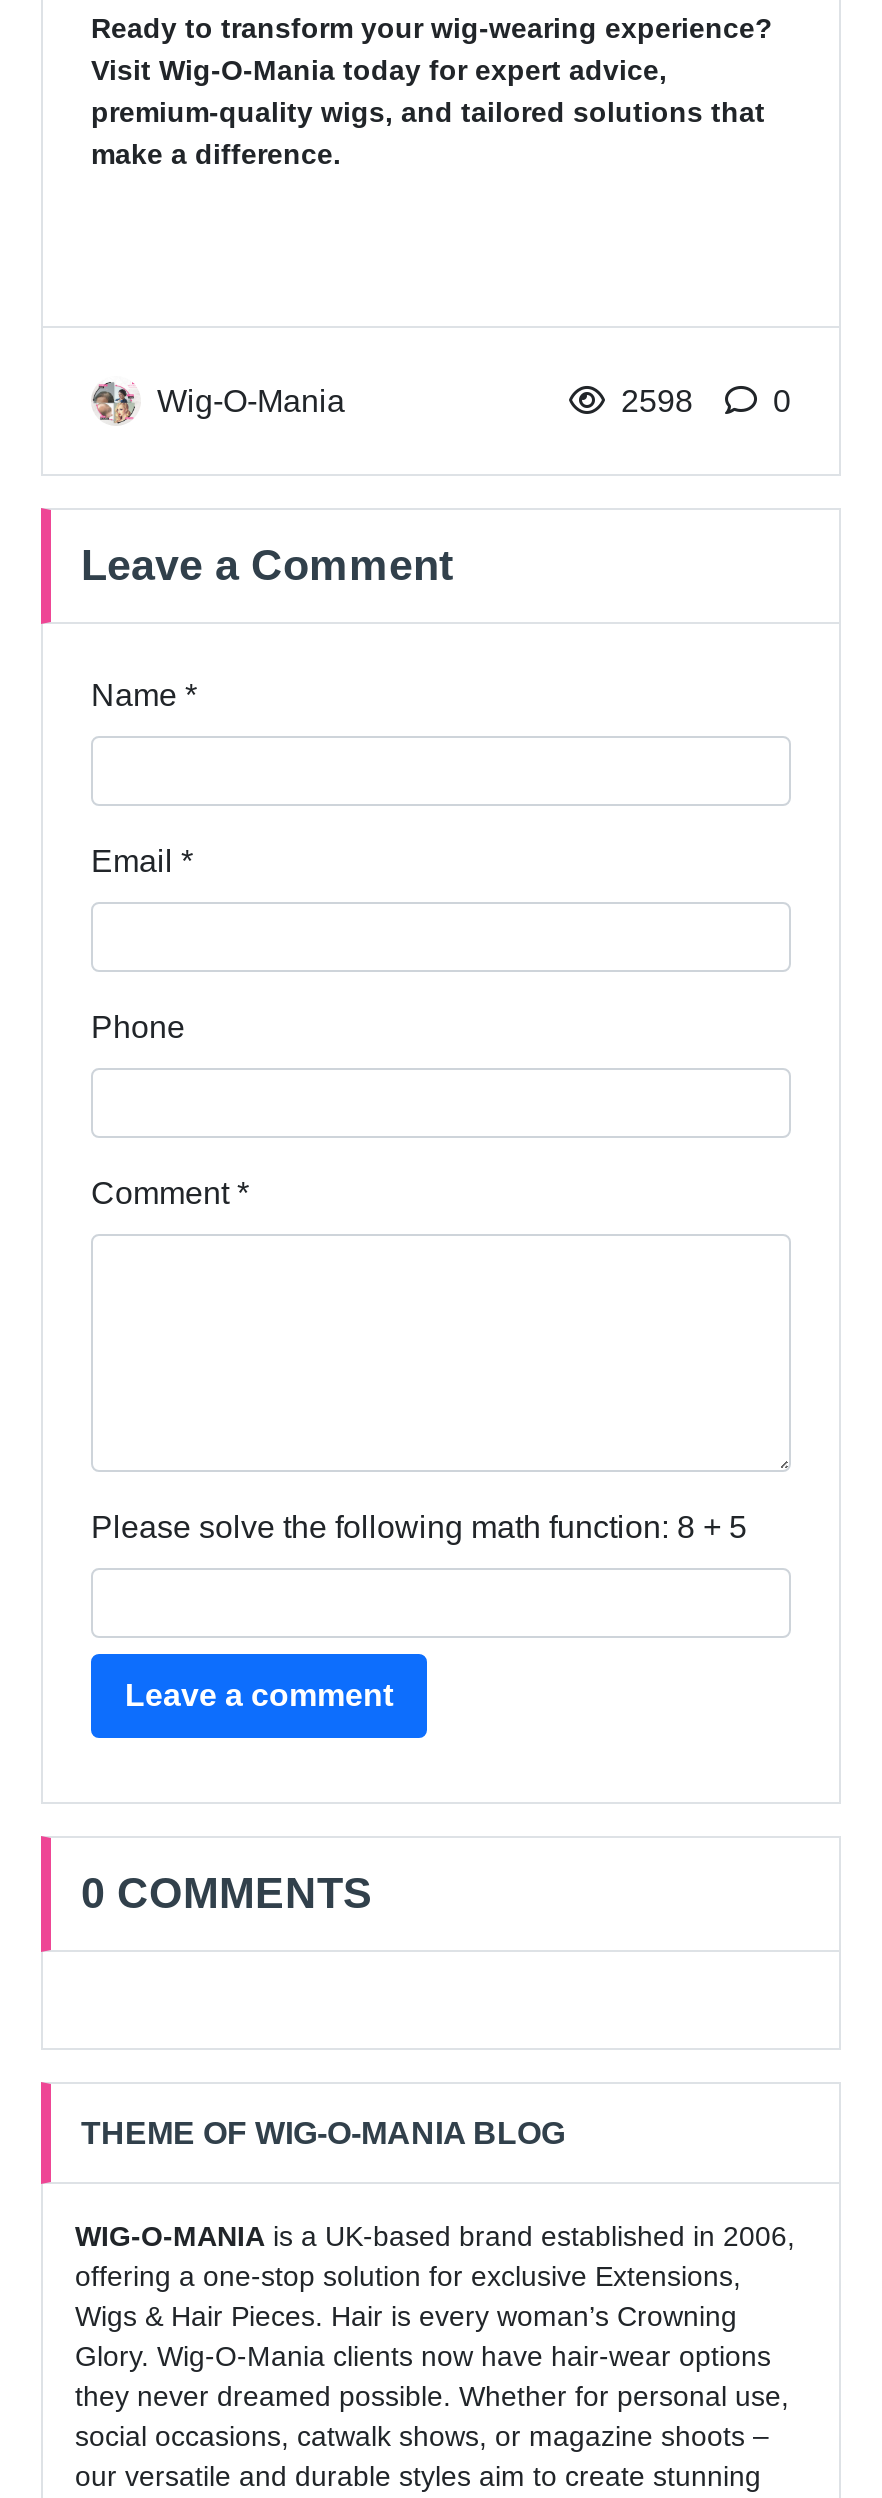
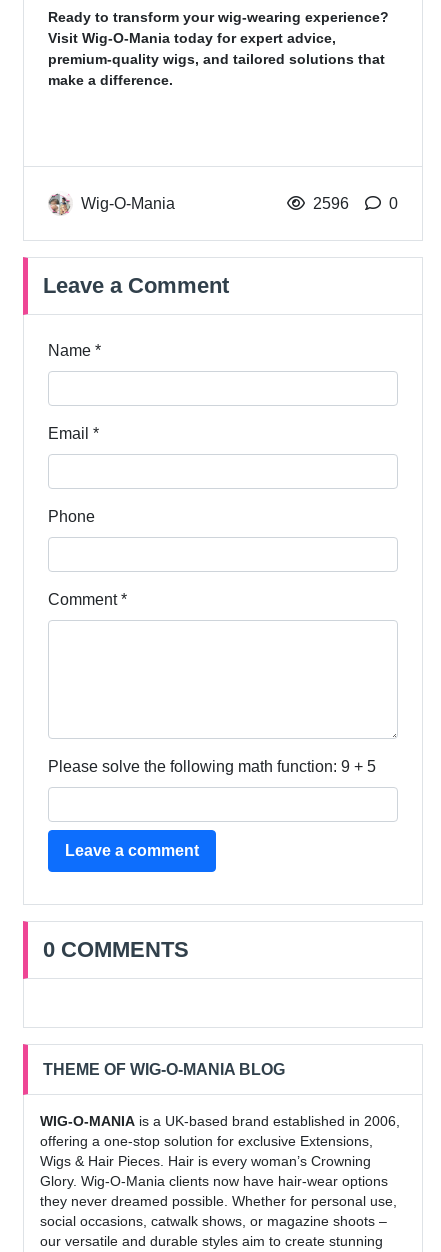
[621,383,693,417] 2598 -> [313,194,349,211] 2596
[91,1510,747,1544] Please solve the following math function: 8 + 5 -> [48,758,376,775] Please solve the following math function: 9 + 5

